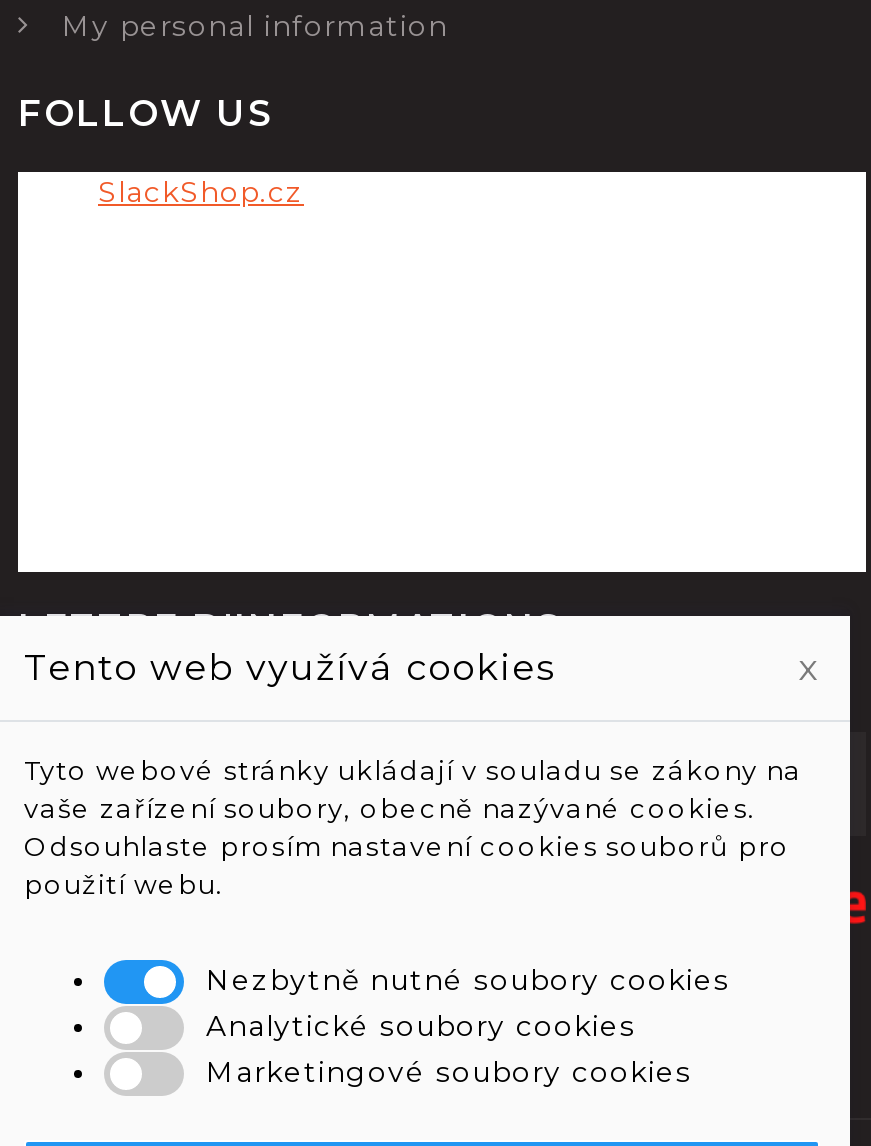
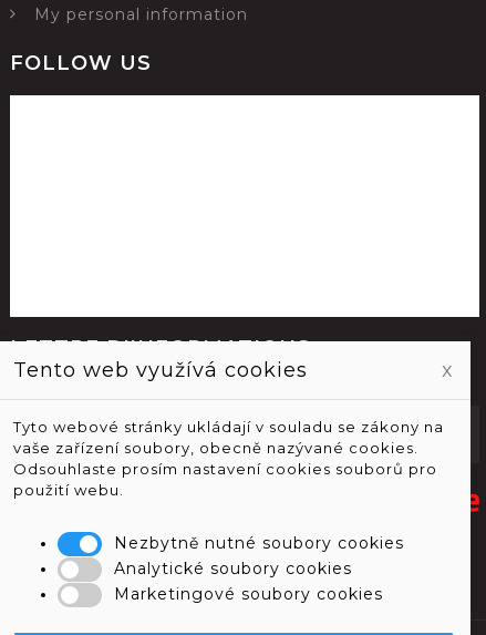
[98,174,304,210] SlackShop.cz -> none

